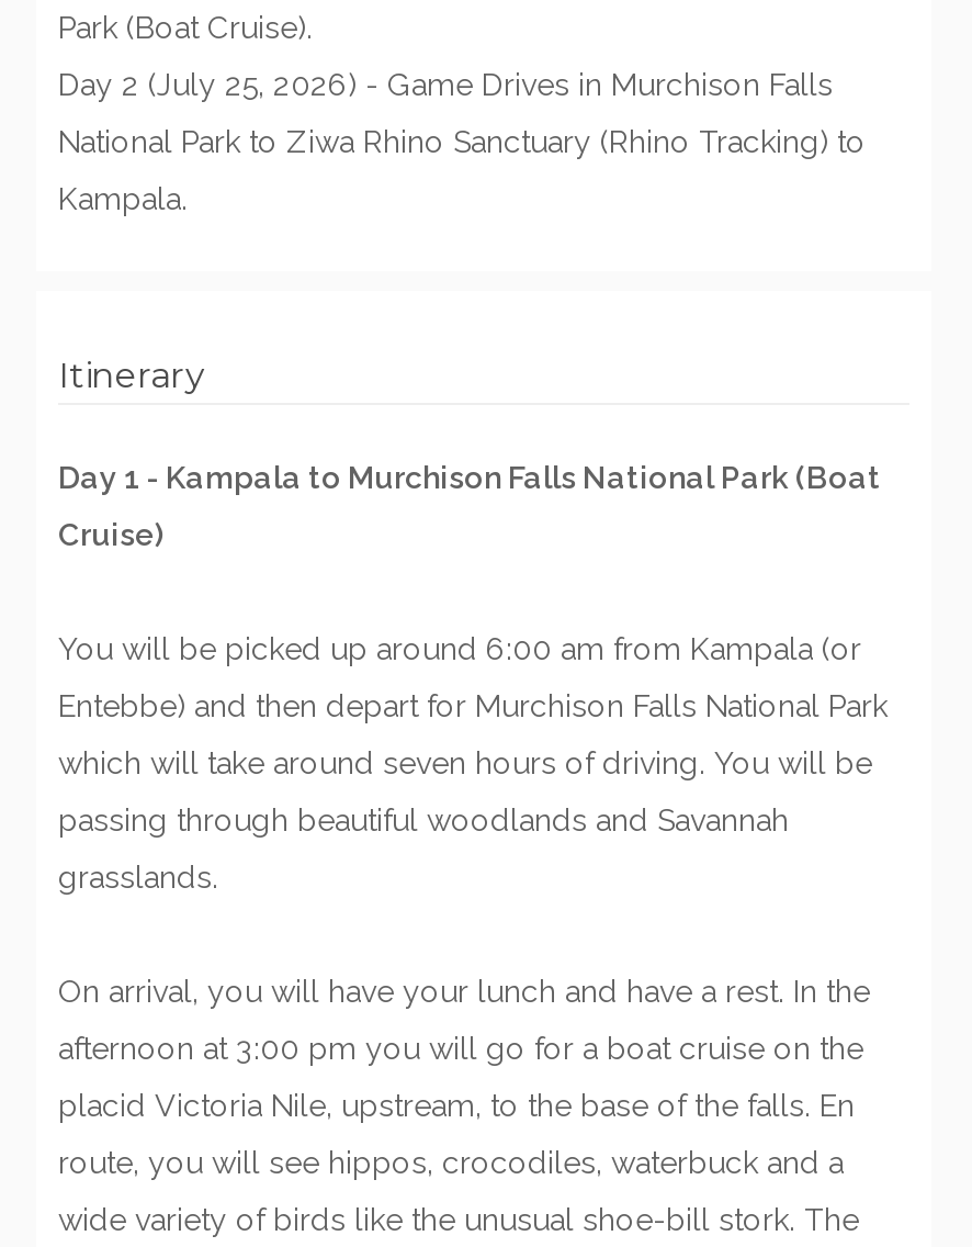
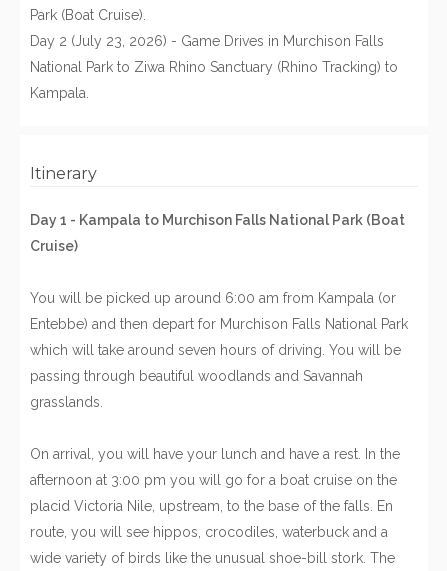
[58,68,833,103] Day 2 (July 25, 2026) - Game Drives in Murchison Falls -> [30,33,384,49] Day 2 (July 23, 2026) - Game Drives in Murchison Falls

